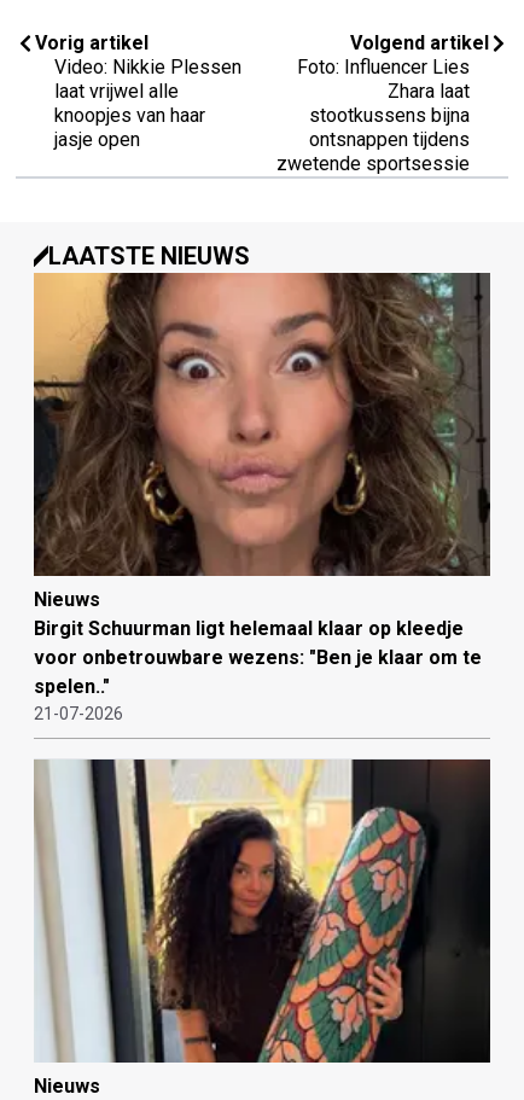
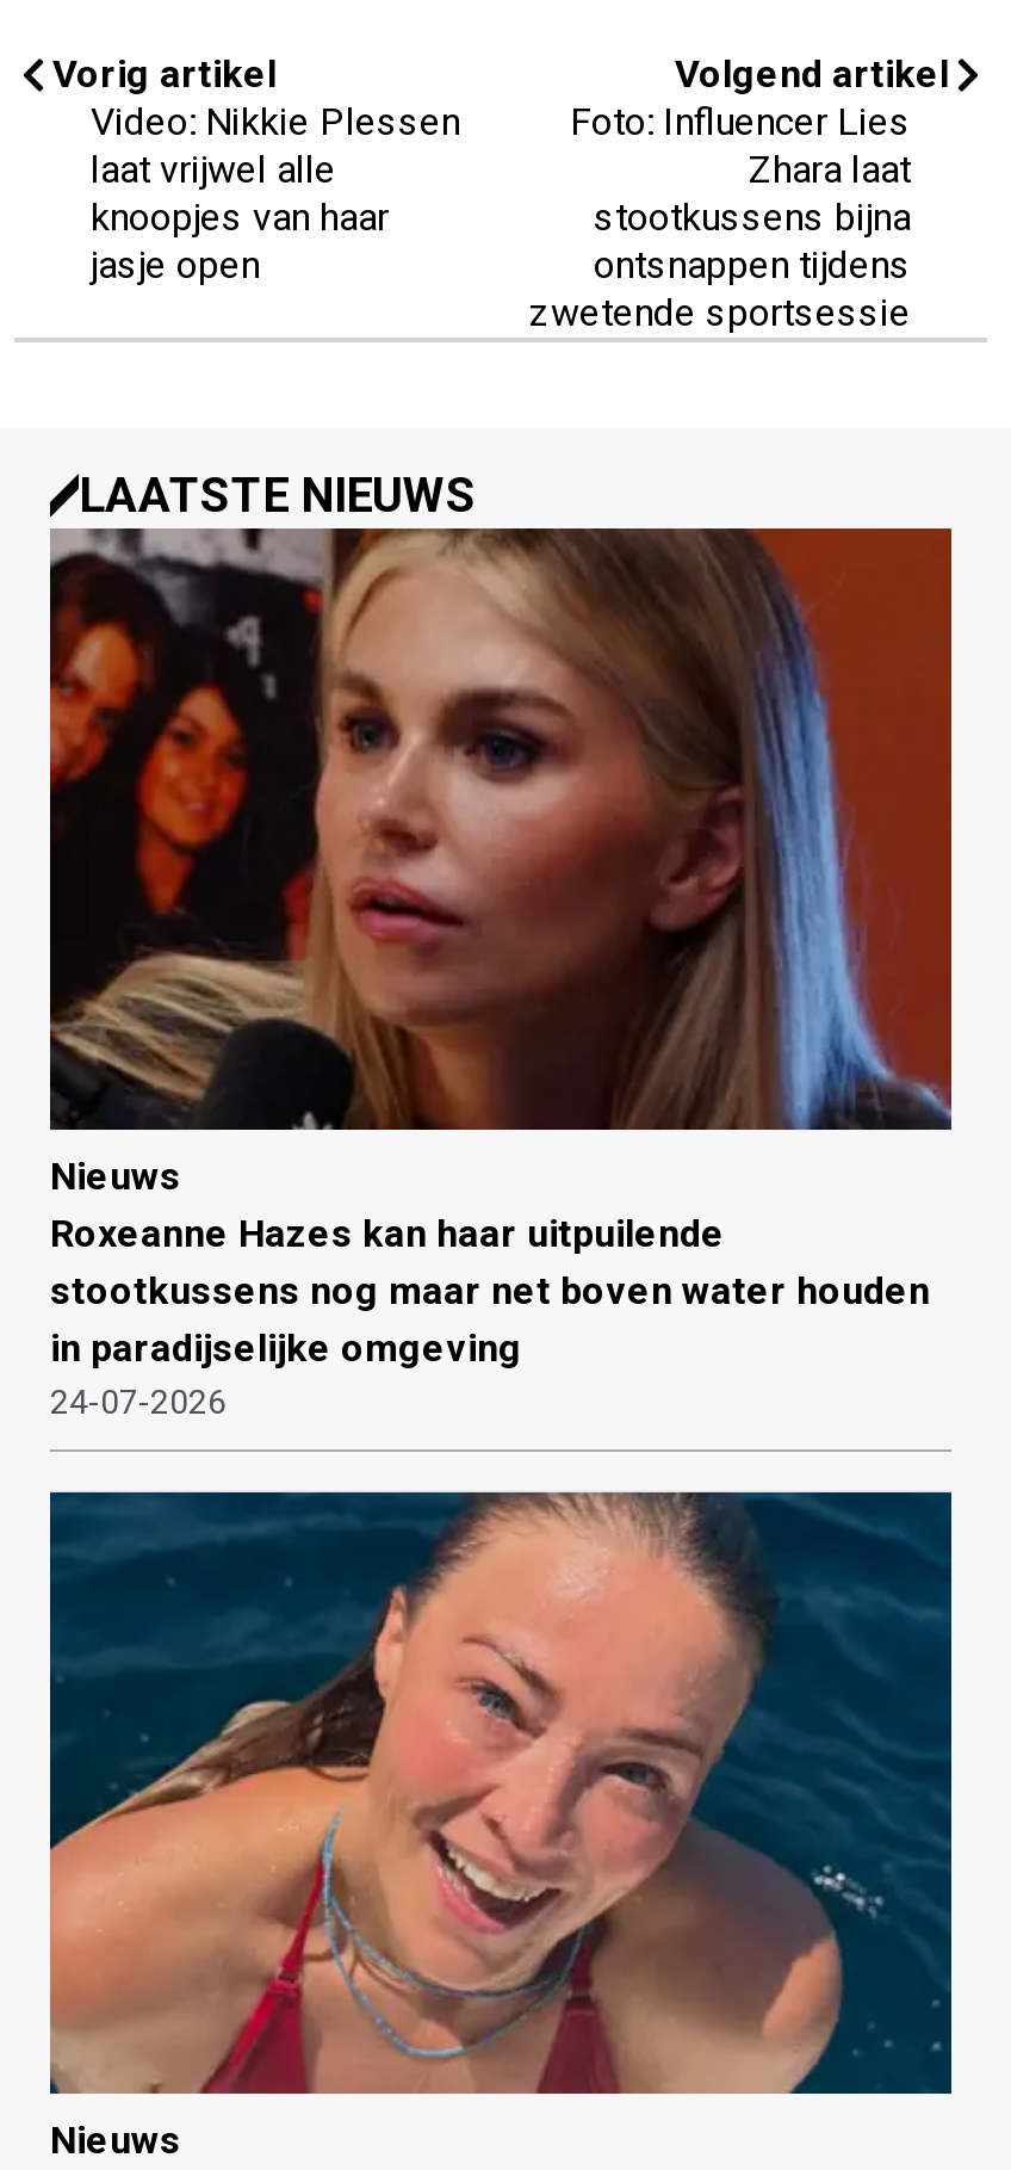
[33,272,491,723] [image] | Birgit Schuurman ligt helemaal klaar op kleedje | voor onbetrouwbare wezens: "Ben je klaar om te | spelen.." | 21-07-2026 -> [48,526,954,1422] [image] | Roxeanne Hazes kan haar uitpuilende | stootkussens nog maar net boven water houden | in paradijselijke omgeving | 24-07-2026
[34,758,490,1064] [image] -> [48,1490,951,2096] [image]

